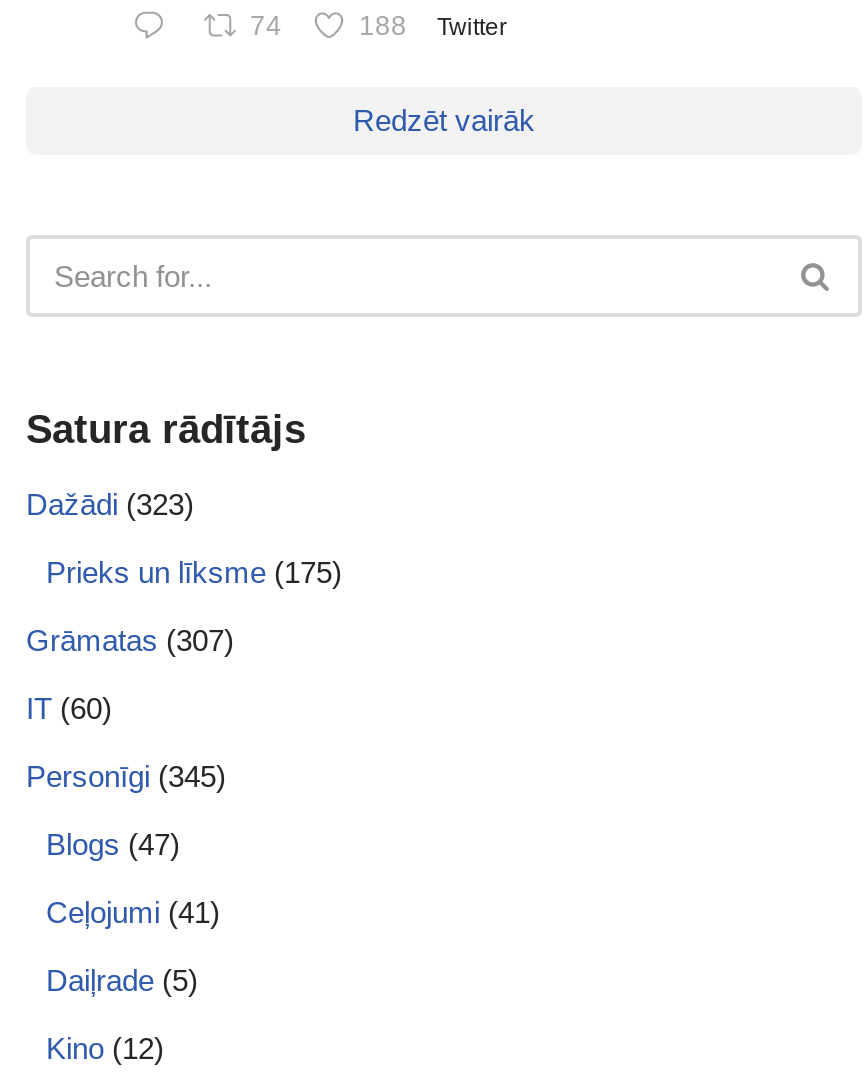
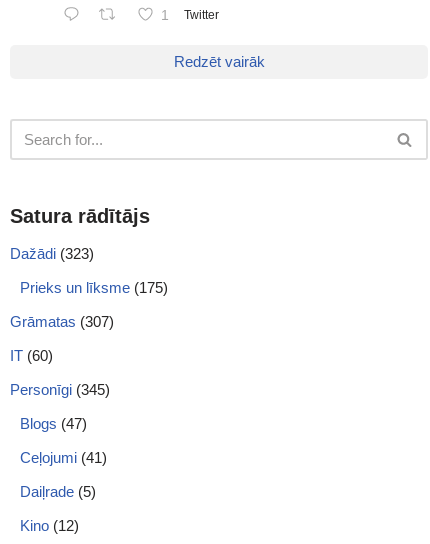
[250,12,407,42] 74 | 188 -> [160,8,168,23] 1

